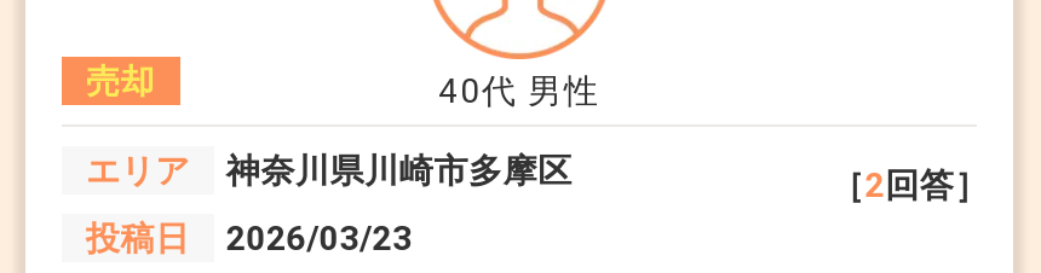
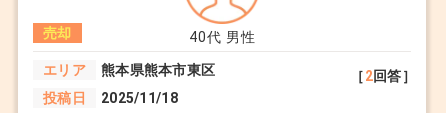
[226,150,572,189] 神奈川県川崎市多摩区 -> [101,62,215,78] 熊本県熊本市東区
[86,218,413,257] 投稿日 2026/03/23 -> [43,90,178,106] 投稿日 2025/11/18

